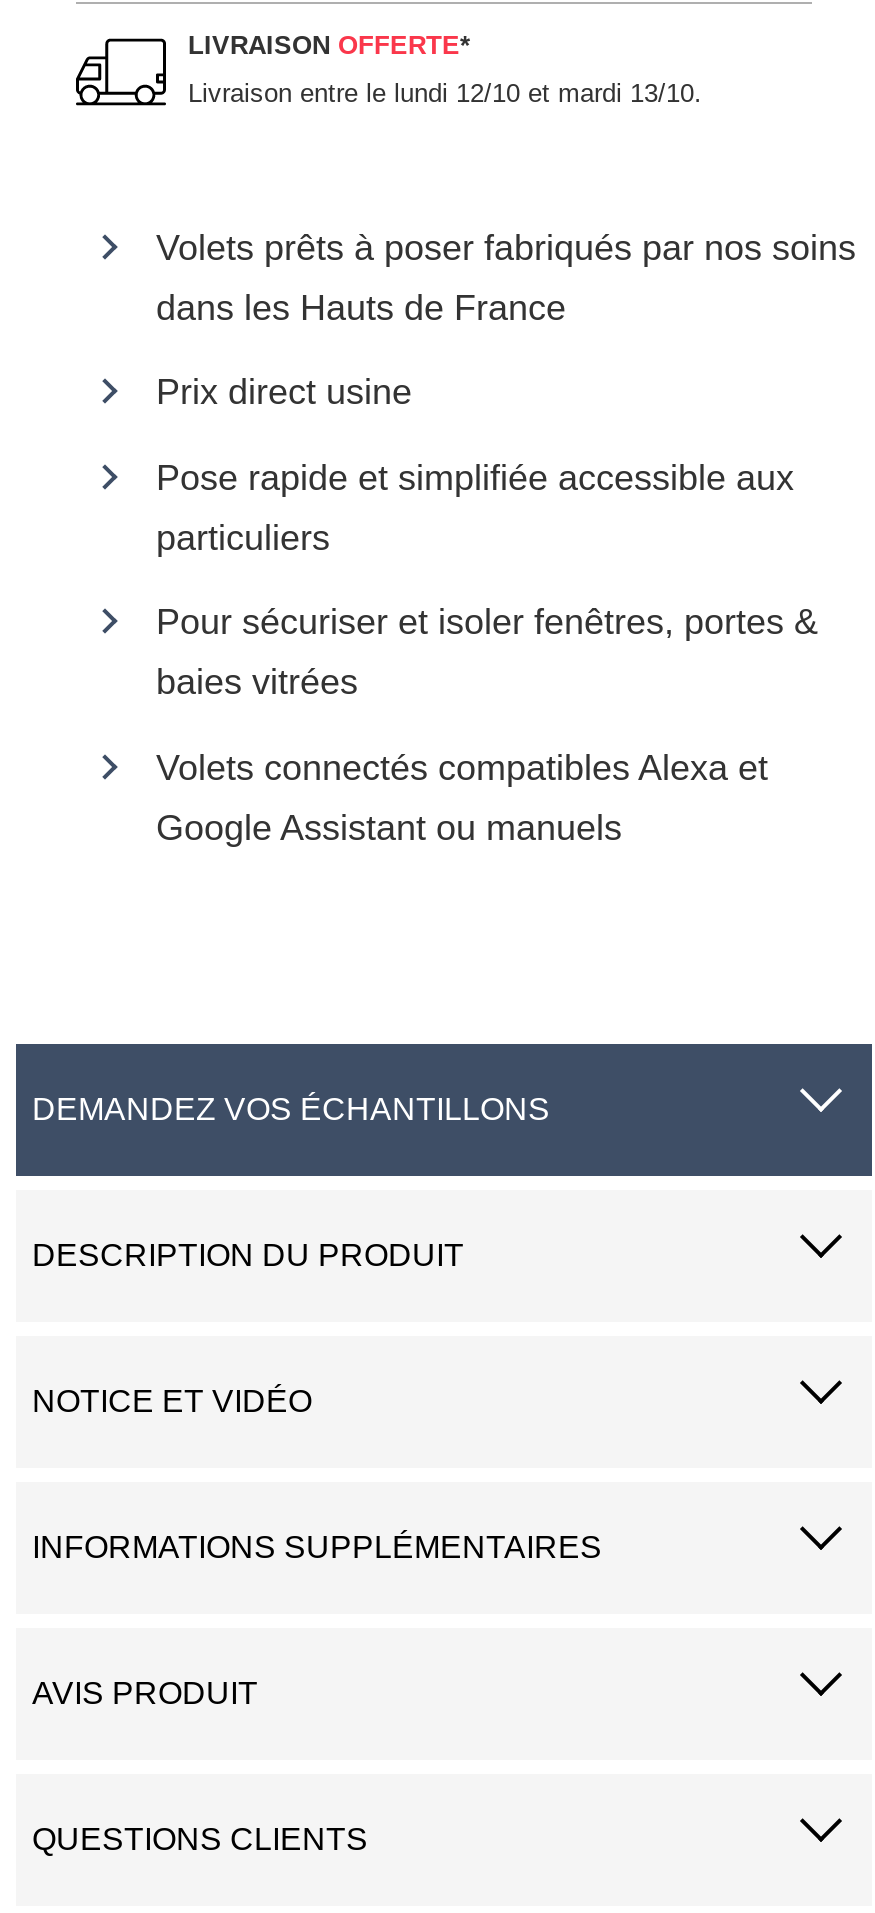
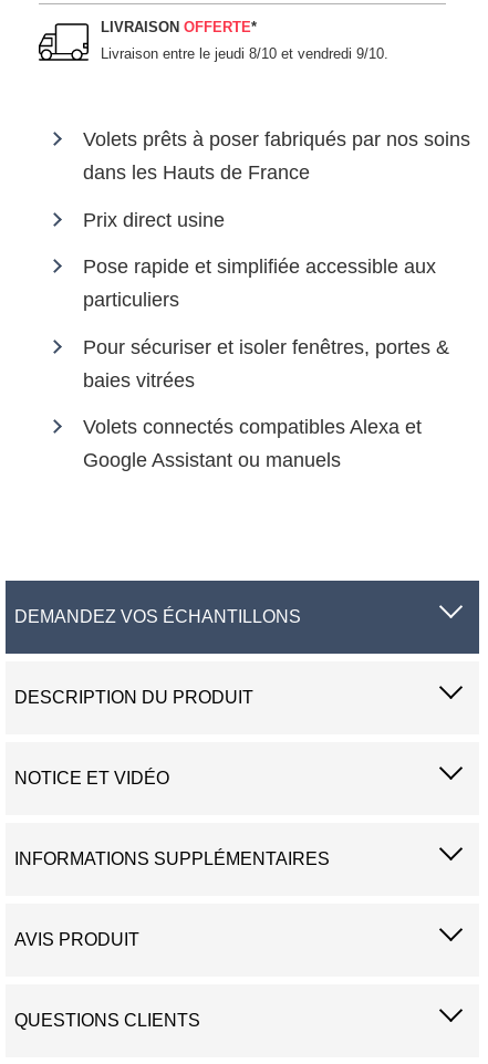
[188,77,702,107] Livraison entre le lundi 12/10 et mardi 13/10. -> [101,46,388,62] Livraison entre le jeudi 8/10 et vendredi 9/10.

